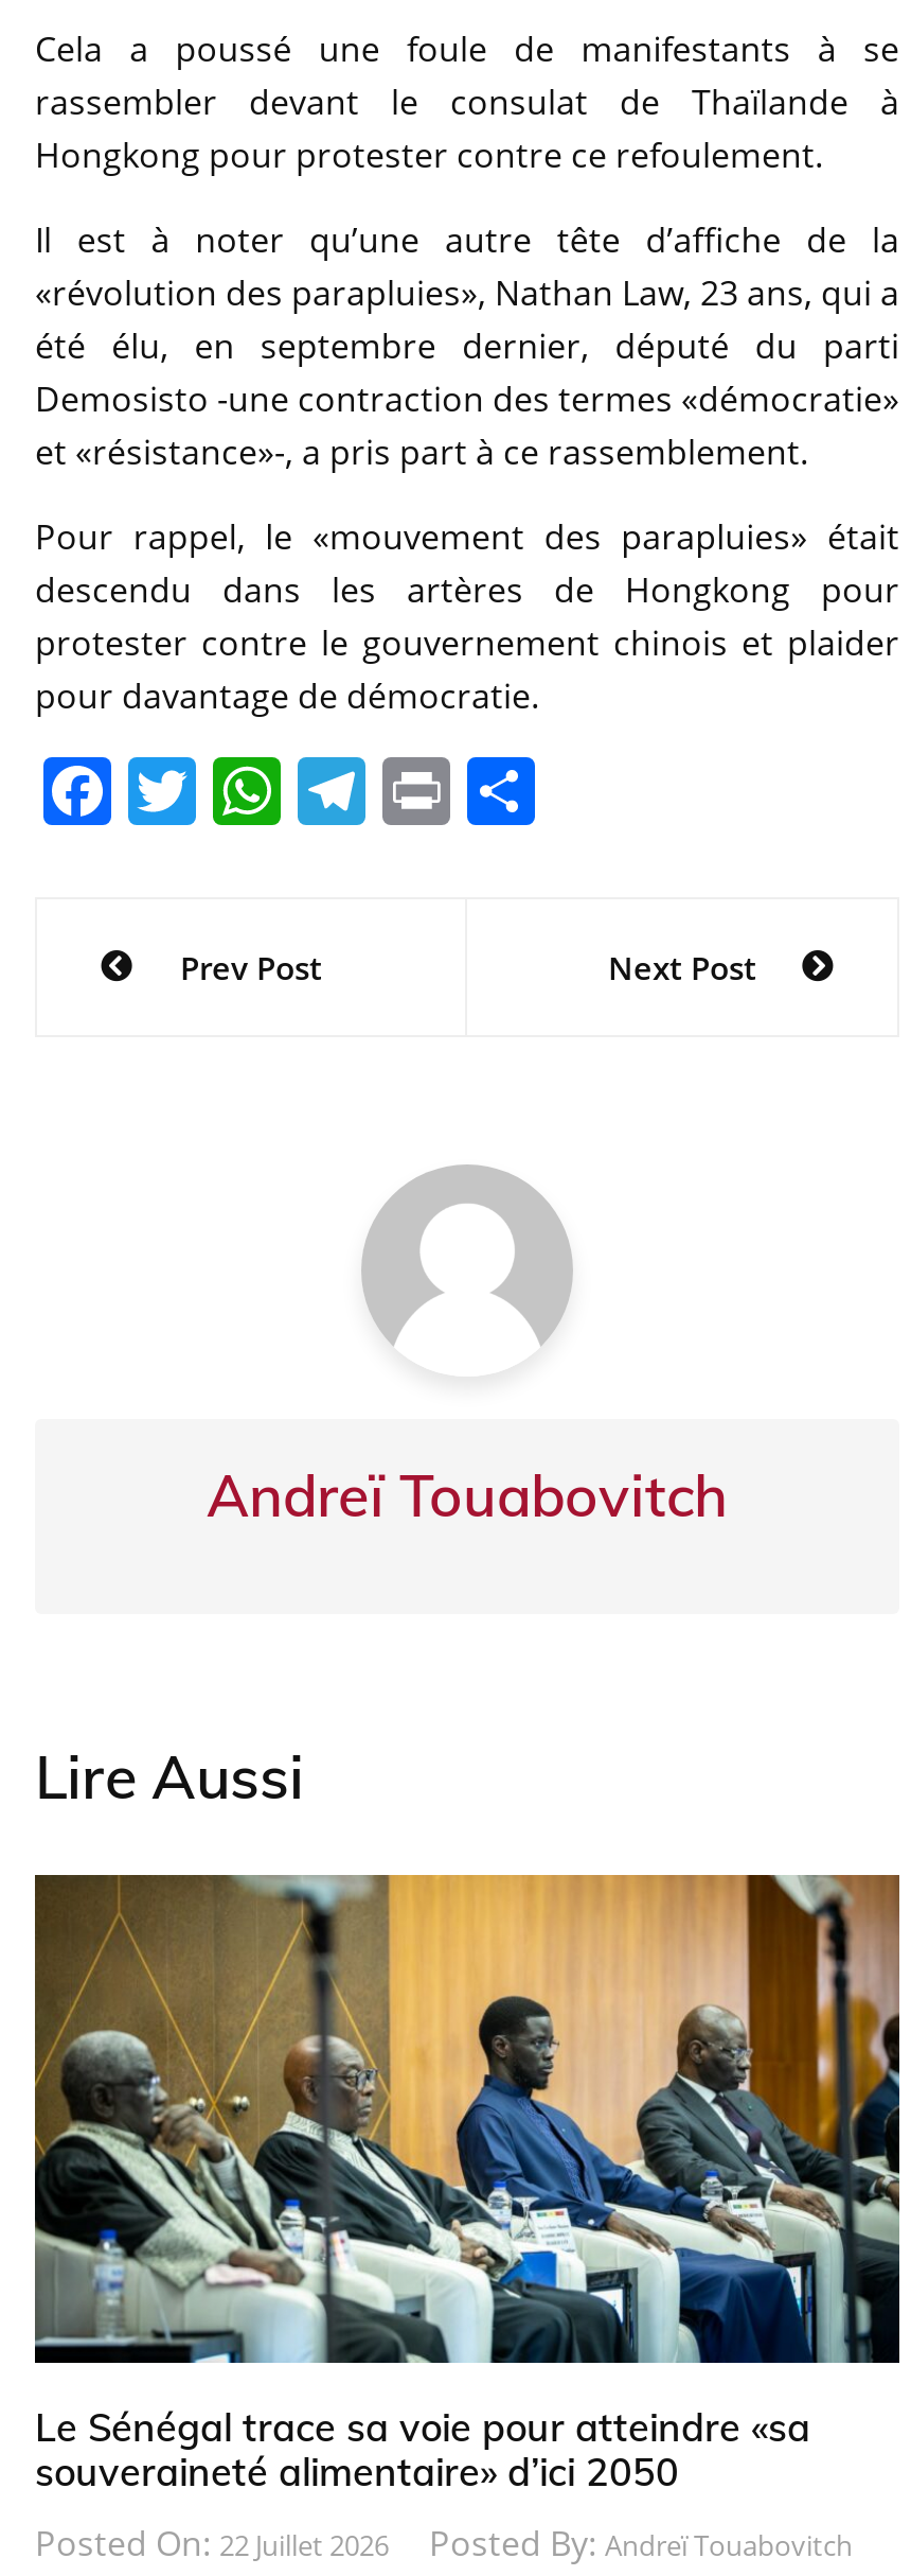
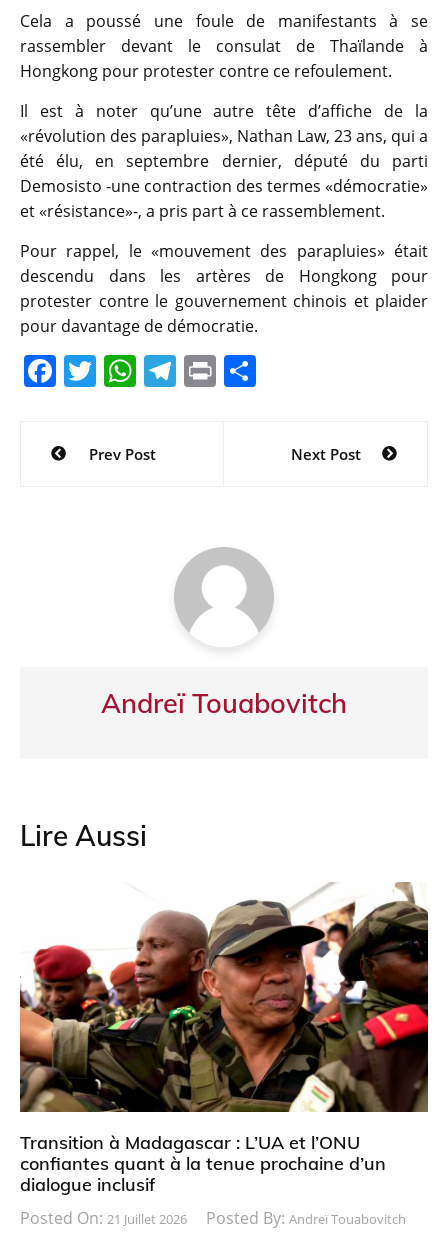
[33,1873,901,2496] [image] | Le Sénégal trace sa voie pour atteindre «sa | souveraineté alimentaire» d’ici 2050 -> [19,882,429,1196] [image] | Transition à Madagascar : L’UA et l’ONU | confiantes quant à la tenue prochaine d’un | dialogue inclusif
[35,2519,389,2566] Posted On: 22 Juillet 2026 -> [20,1207,187,1229] Posted On: 21 Juillet 2026

